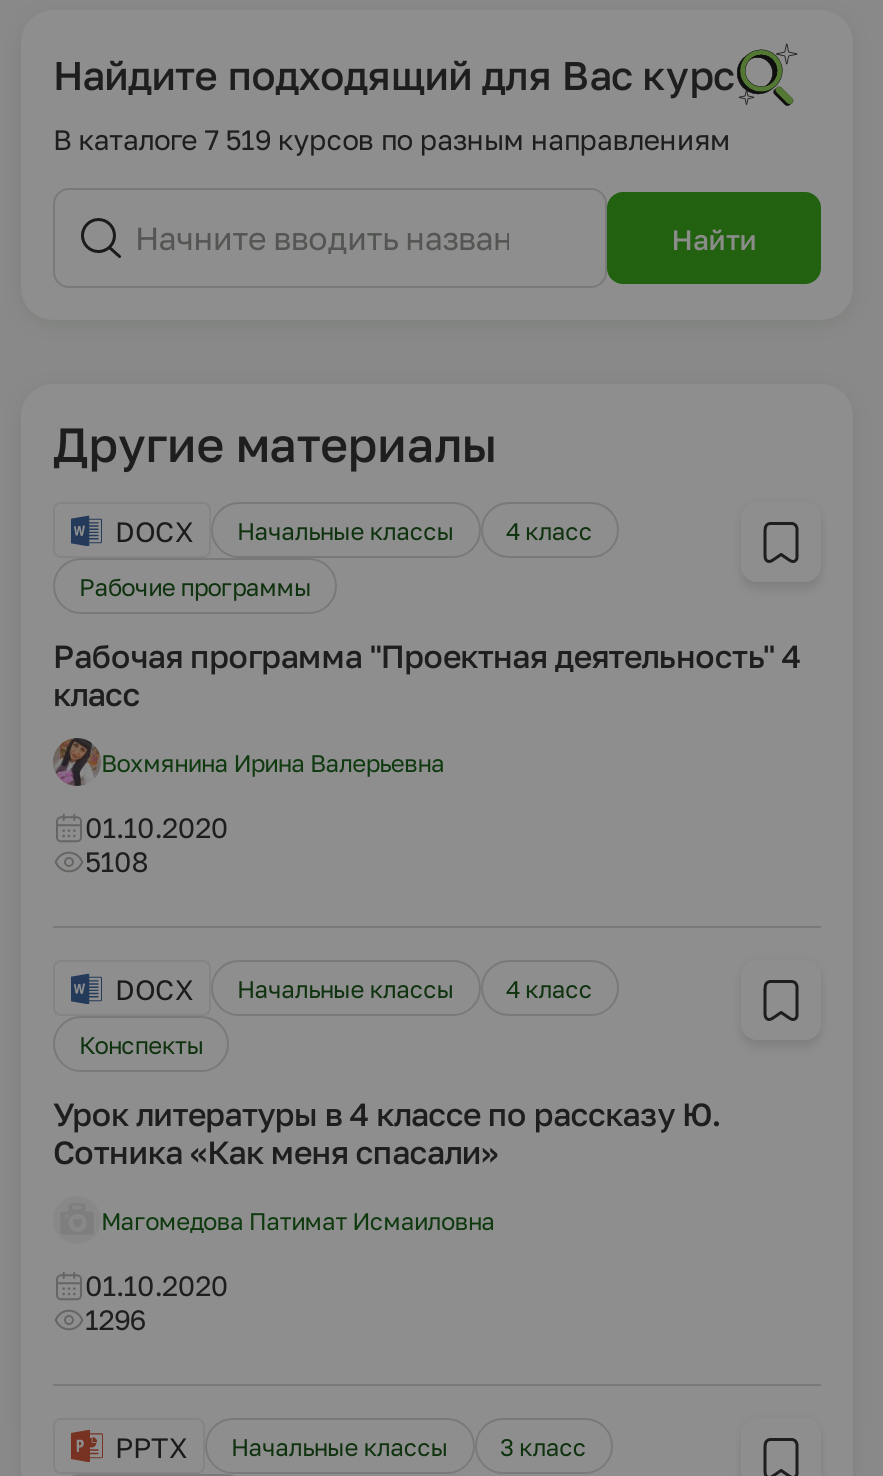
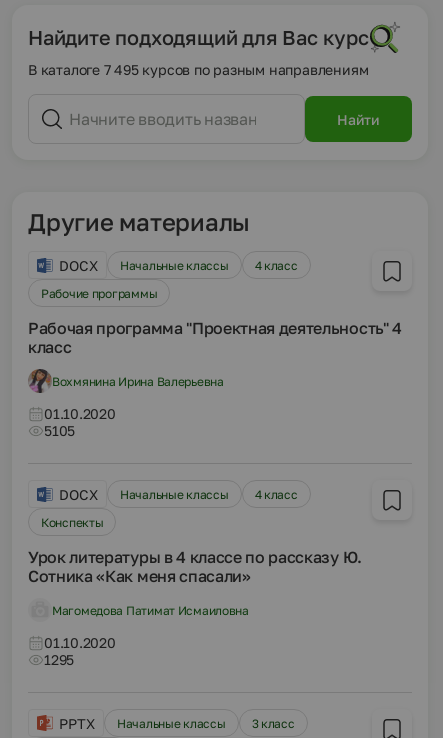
[53,122,730,156] В каталоге 7 519 курсов по разным направлениям -> [28,61,368,78] В каталоге 7 495 курсов по разным направлениям
[85,844,149,878] 5108 -> [44,422,75,439] 5105
[85,1302,145,1336] 1296 -> [44,651,74,668] 1295

